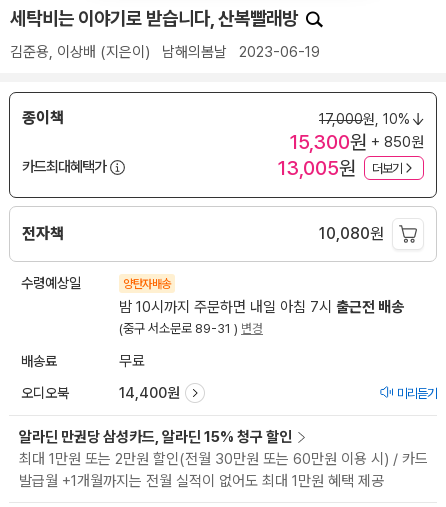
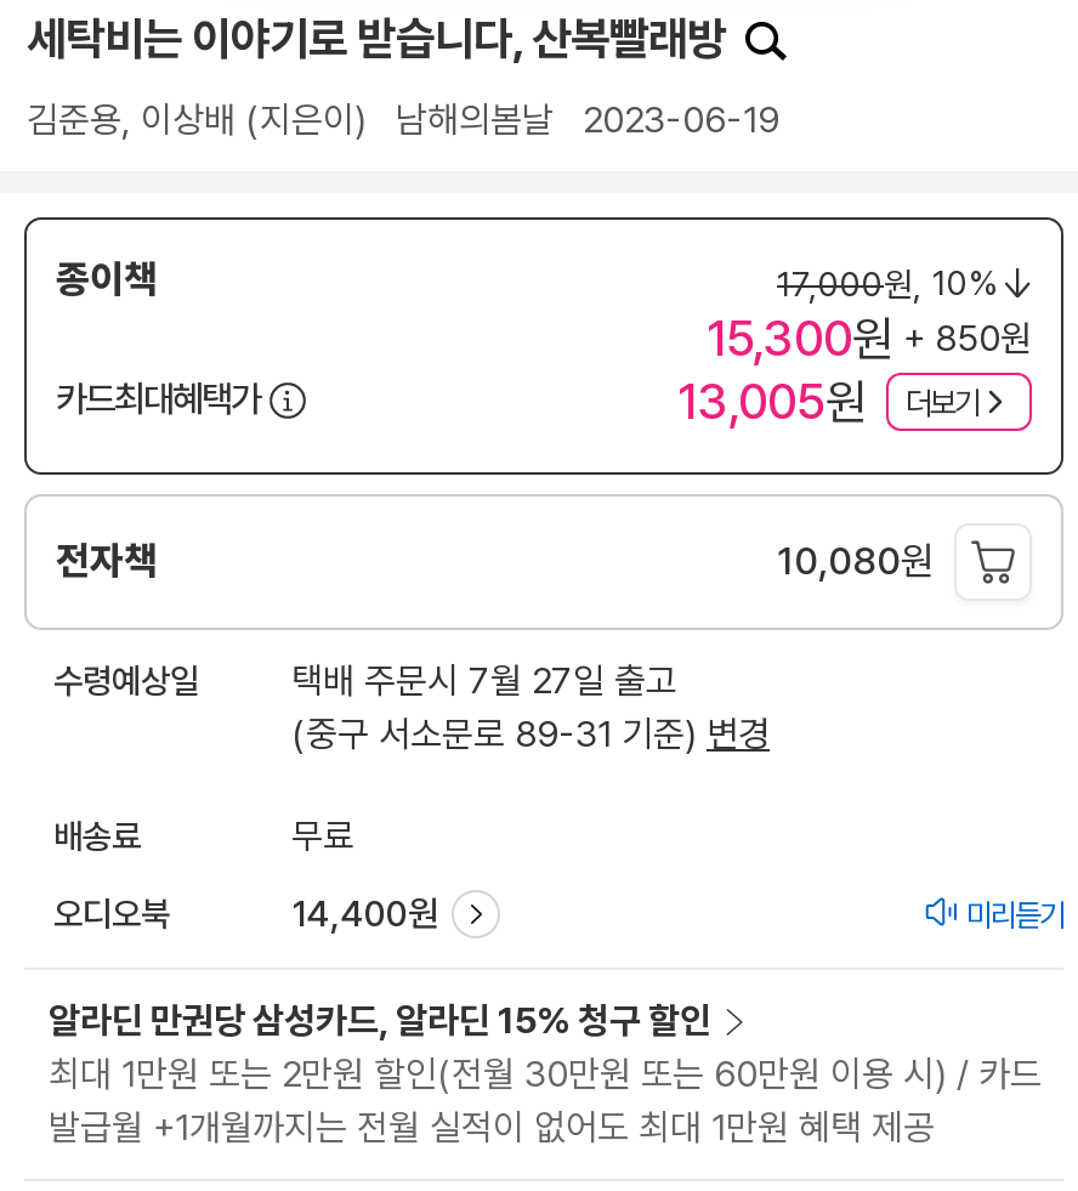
[119,277,404,336] 양탄자배송 | 밤 10시까지 주문하면 내일 아침 7시 출근전 배송 | (중구 서소문로 89-31 ) 변경 -> [291,660,770,757] 택배 주문시 7월 27일 출고 | (중구 서소문로 89-31 기준) 변경

